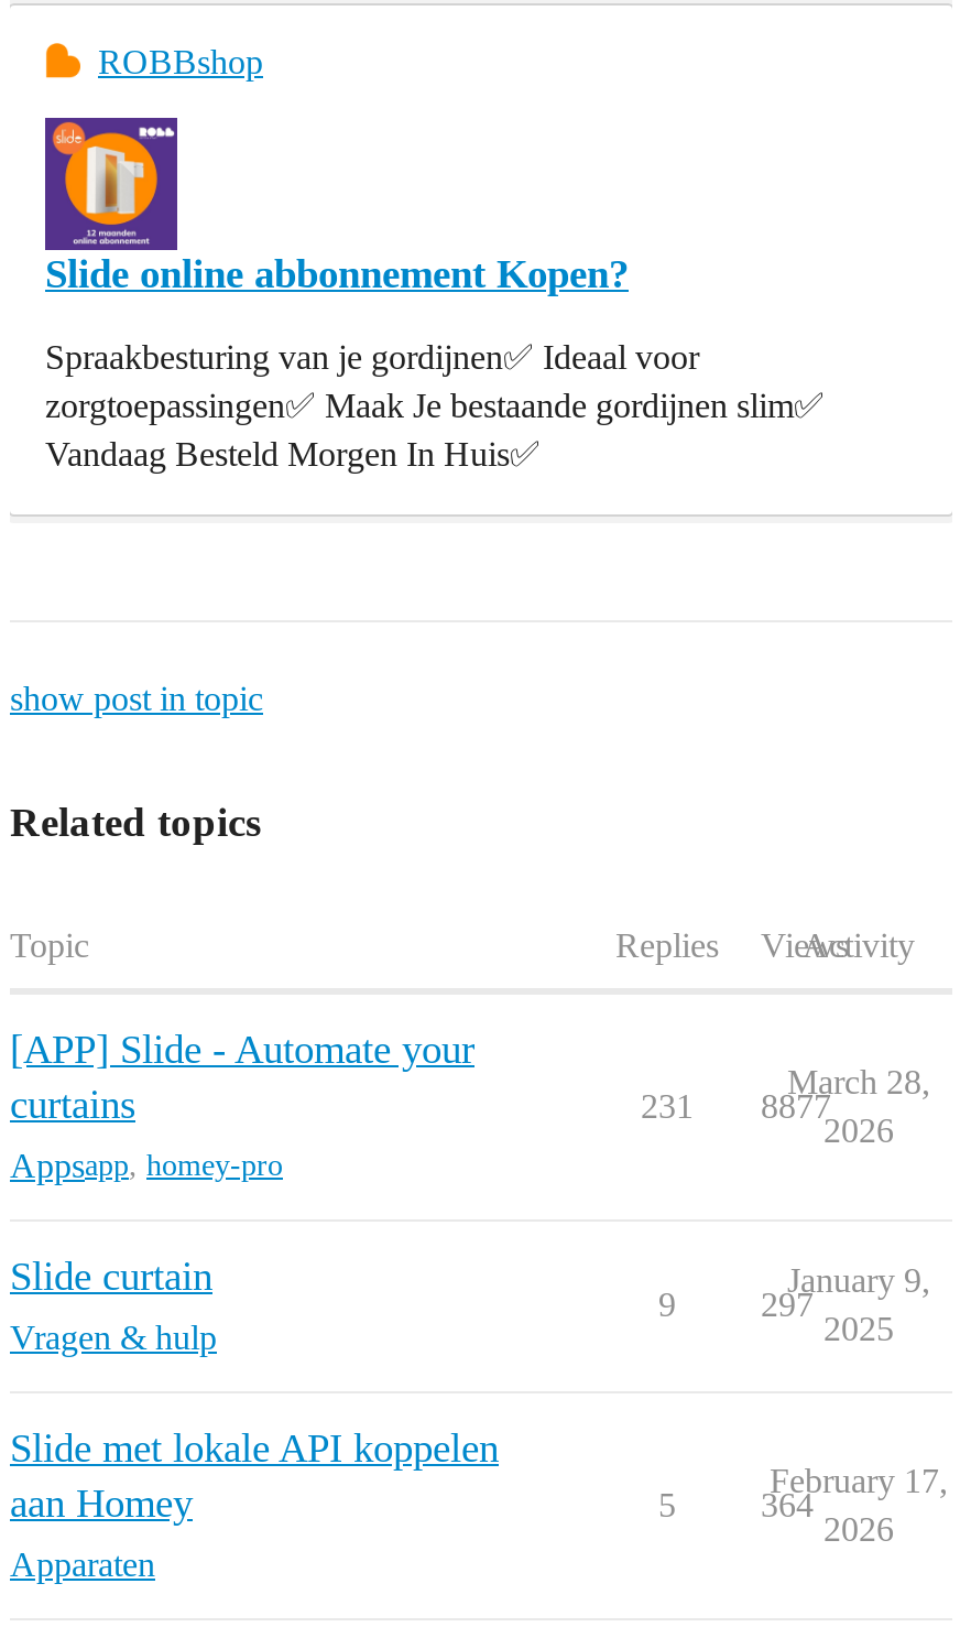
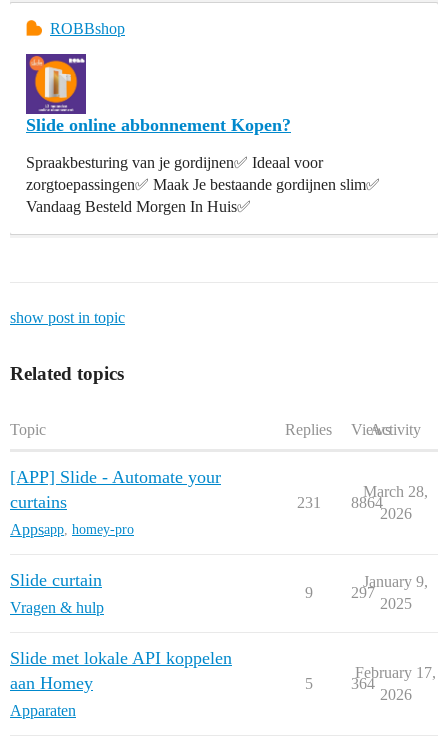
[641,1087,831,1124] 231 8877 -> [296,494,383,511] 231 8864

